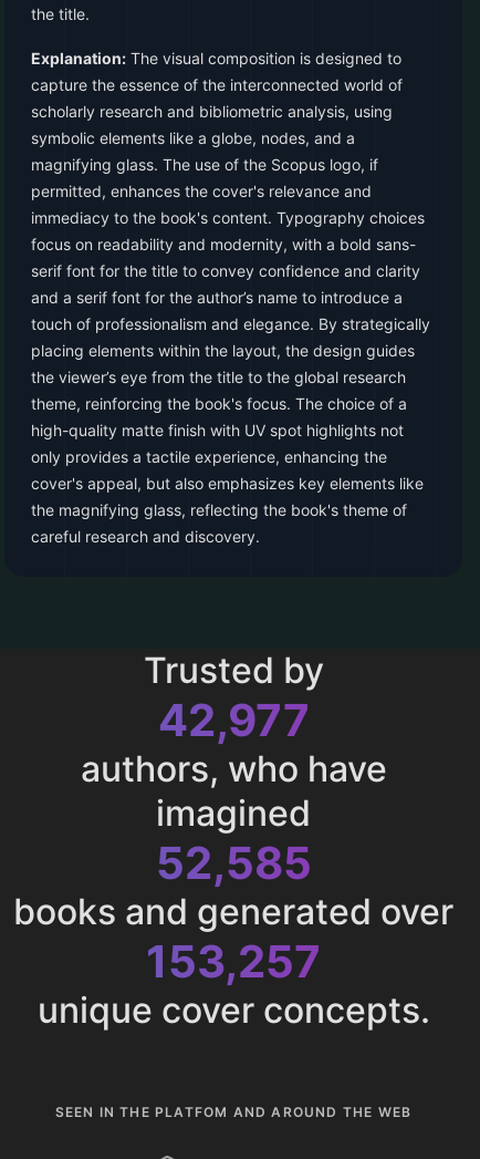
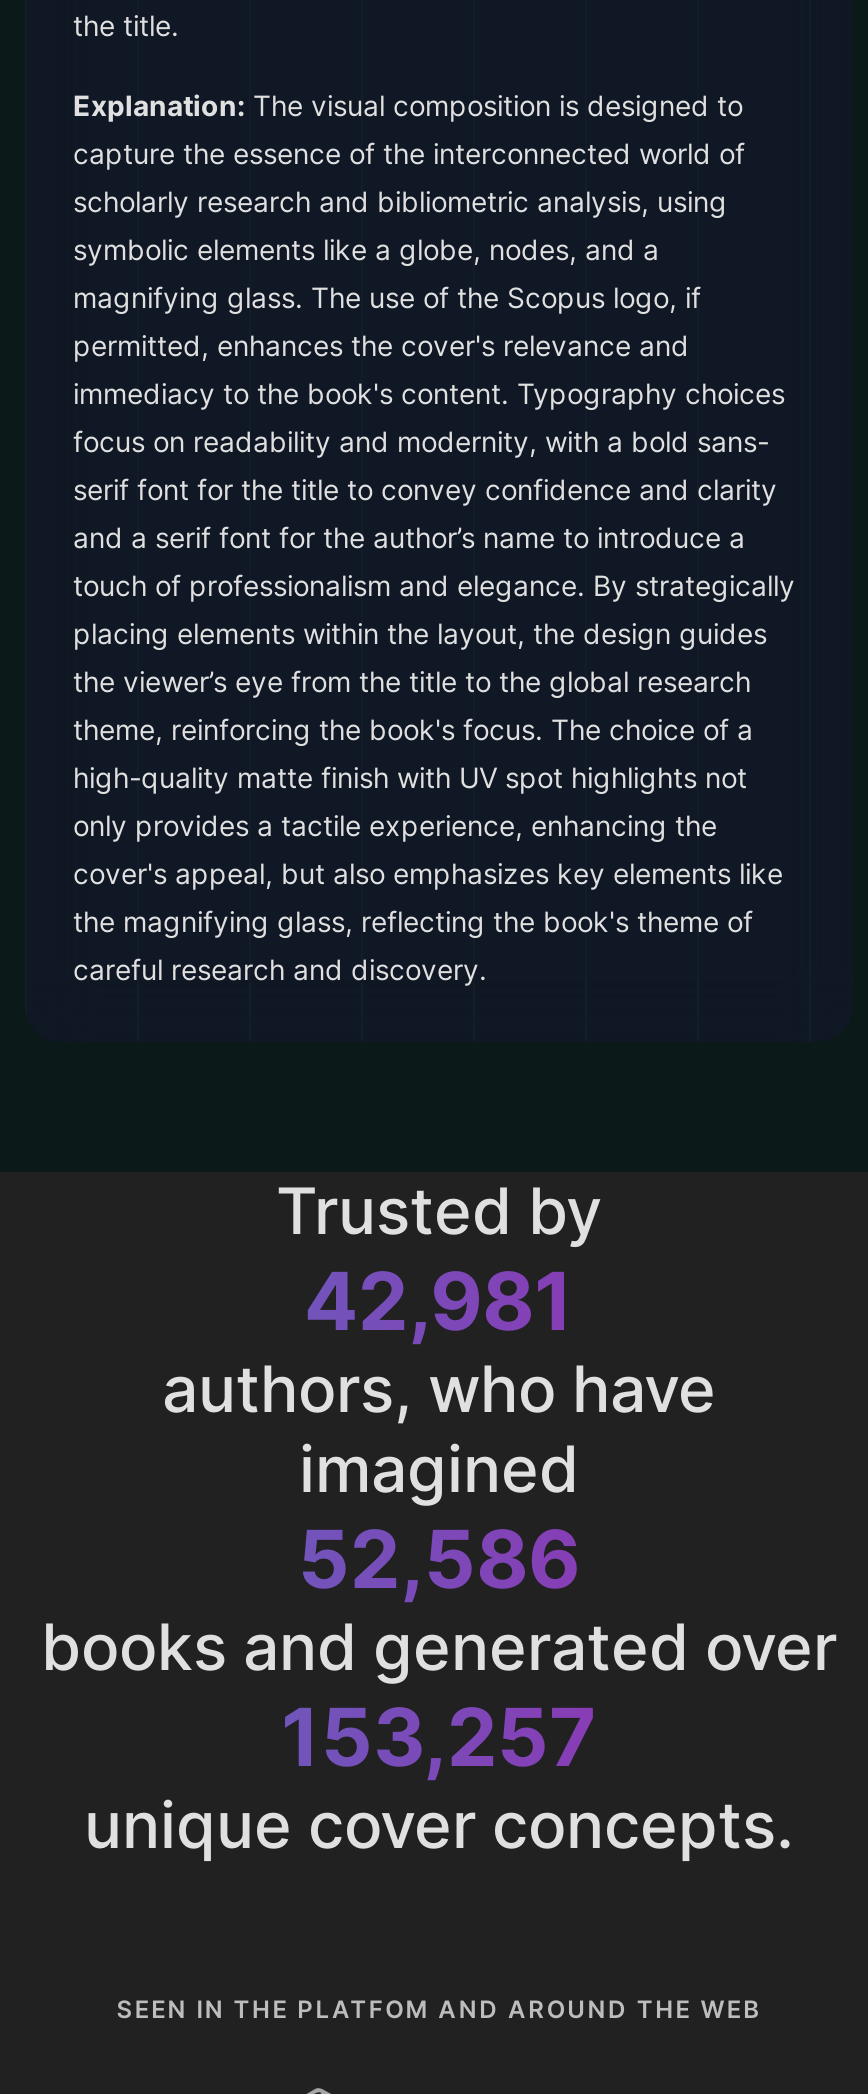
[158,693,309,747] 42,977 -> [304,1252,574,1350] 42,981
[155,836,311,890] 52,585 -> [298,1510,580,1608] 52,586

